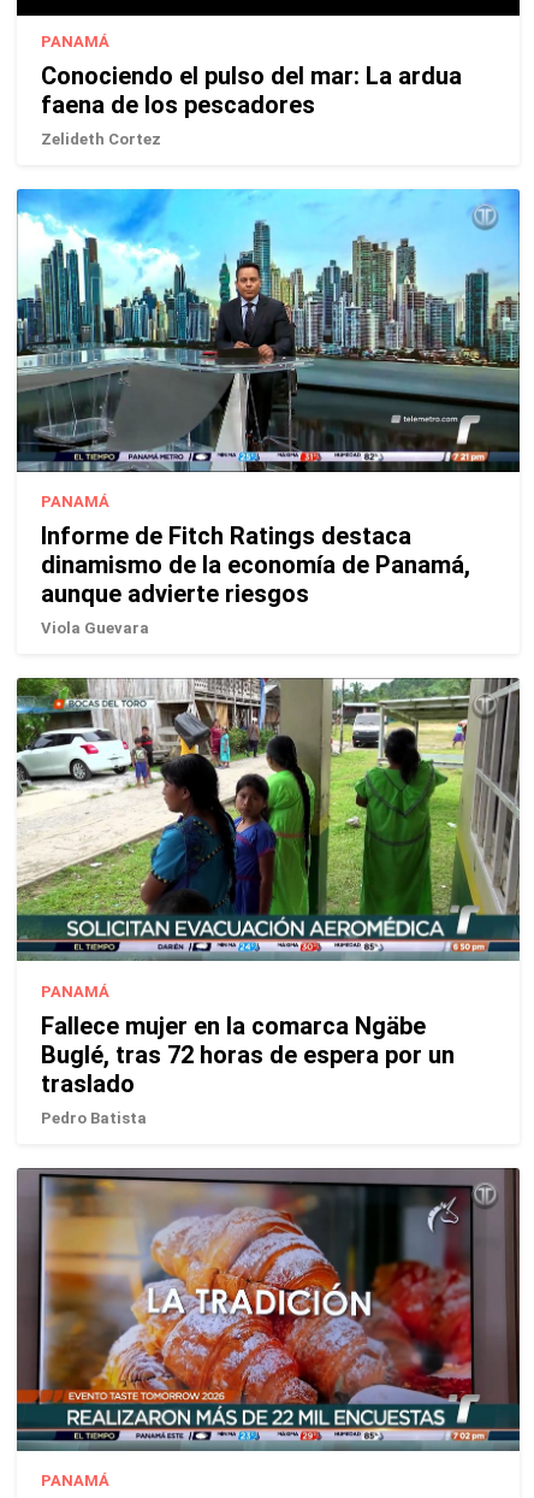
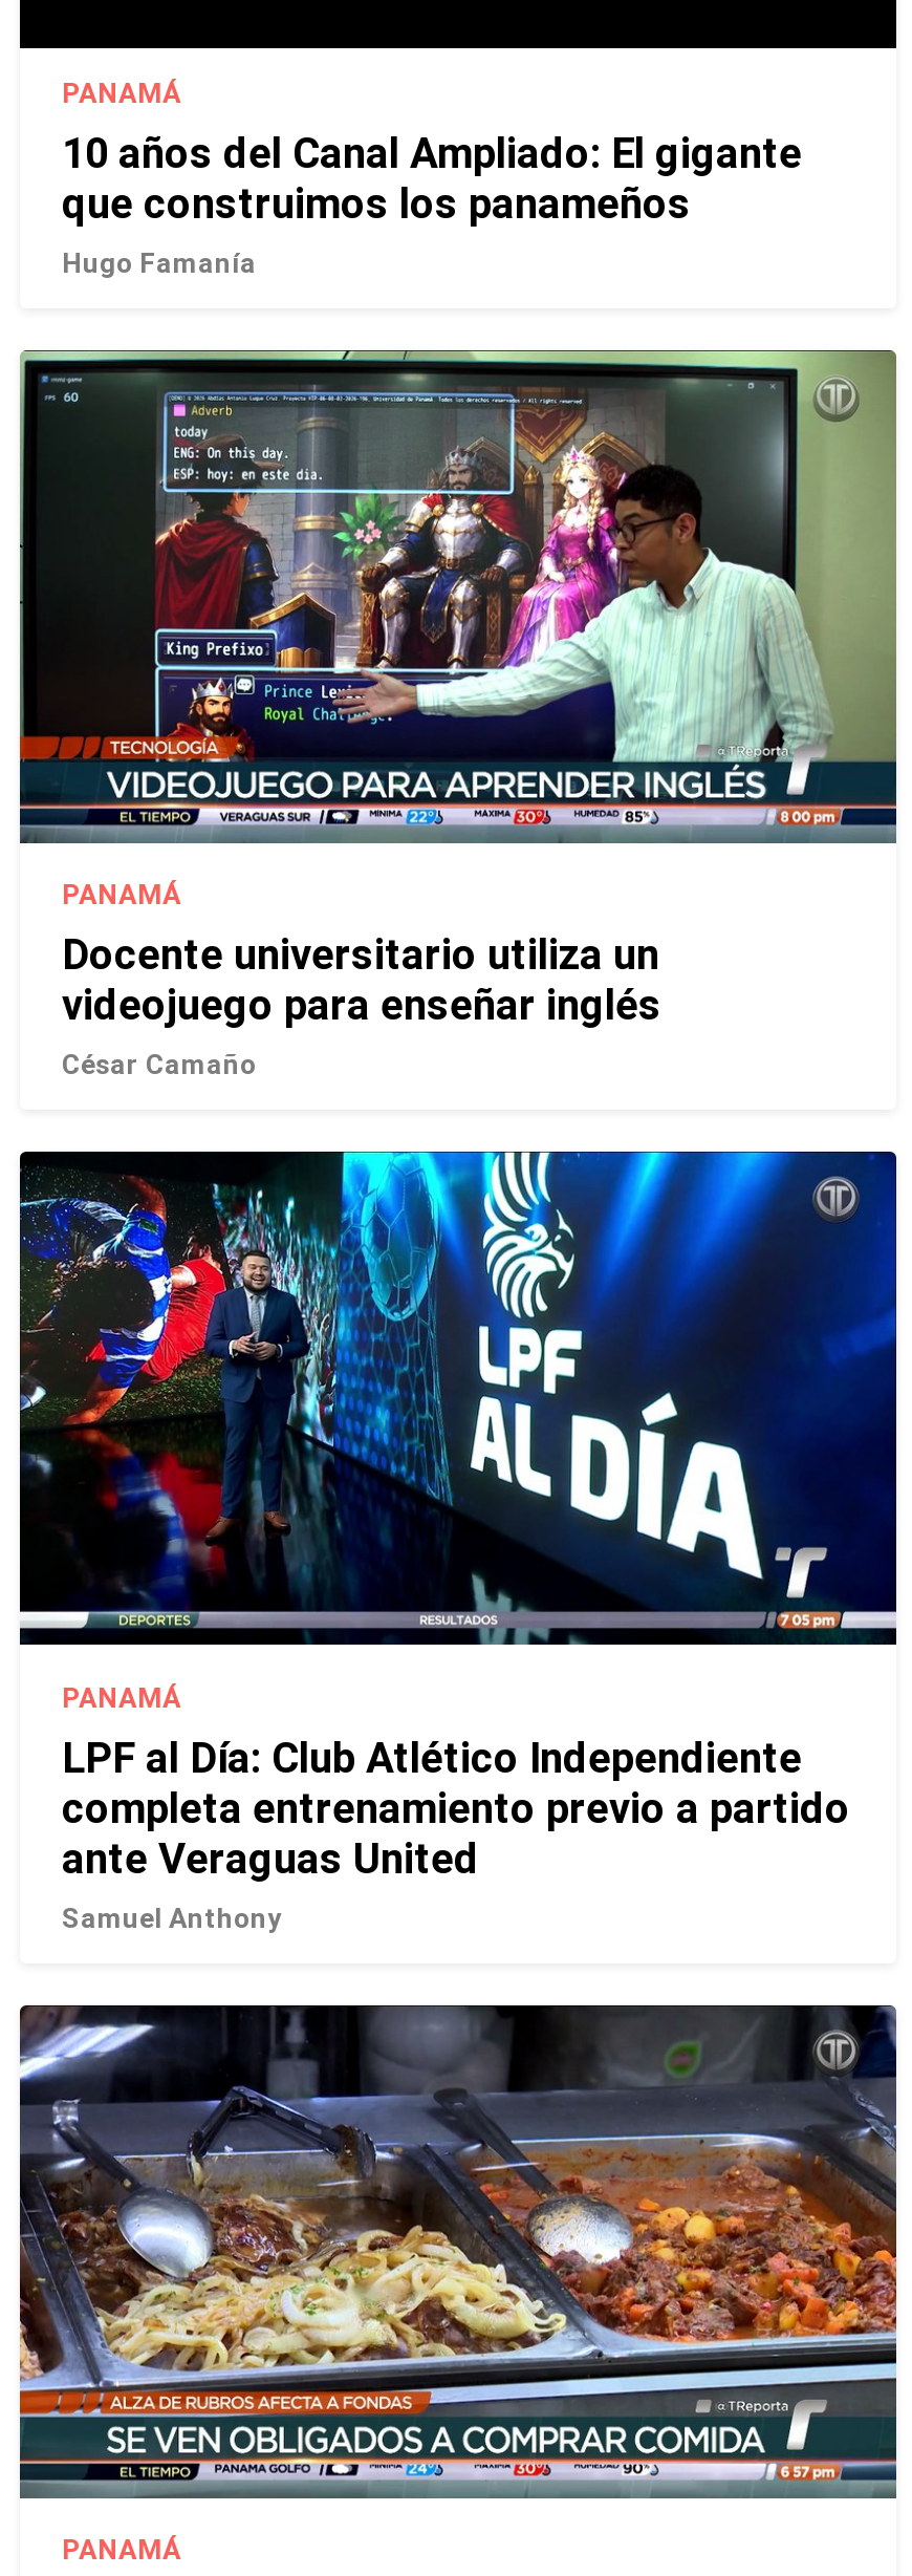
[41,62,462,148] Conociendo el pulso del mar: La ardua | faena de los pescadores | Zelideth Cortez -> [62,129,802,280] 10 años del Canal Ampliado: El gigante | que construimos los panameños | Hugo Famanía
[16,188,521,473] [image] -> [18,348,898,845] [image]
[41,522,470,638] Informe de Fitch Ratings destaca | dinamismo de la economía de Panamá, | aunque advierte riesgos | Viola Guevara -> [62,930,661,1081] Docente universitario utiliza un | videojuego para enseñar inglés | César Camaño
[16,677,521,962] [image] -> [18,1150,898,1647] [image]
[41,1011,455,1127] Fallece mujer en la comarca Ngäbe | Buglé, tras 72 horas de espera por un | traslado | Pedro Batista -> [62,1732,850,1933] LPF al Día: Club Atlético Independiente | completa entrenamiento previo a partido | ante Veraguas United | Samuel Anthony
[16,1168,521,1441] [image] -> [18,2005,898,2482] [image]

